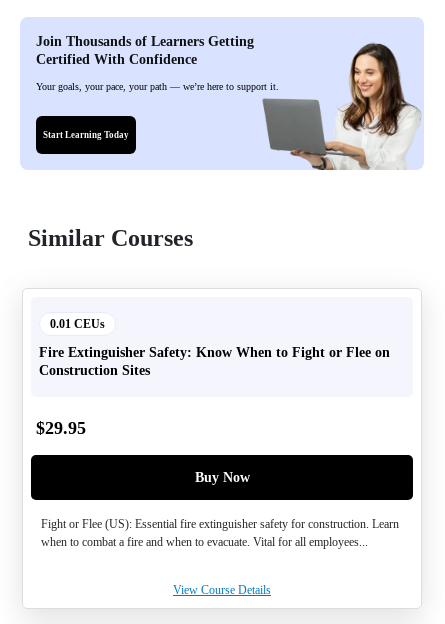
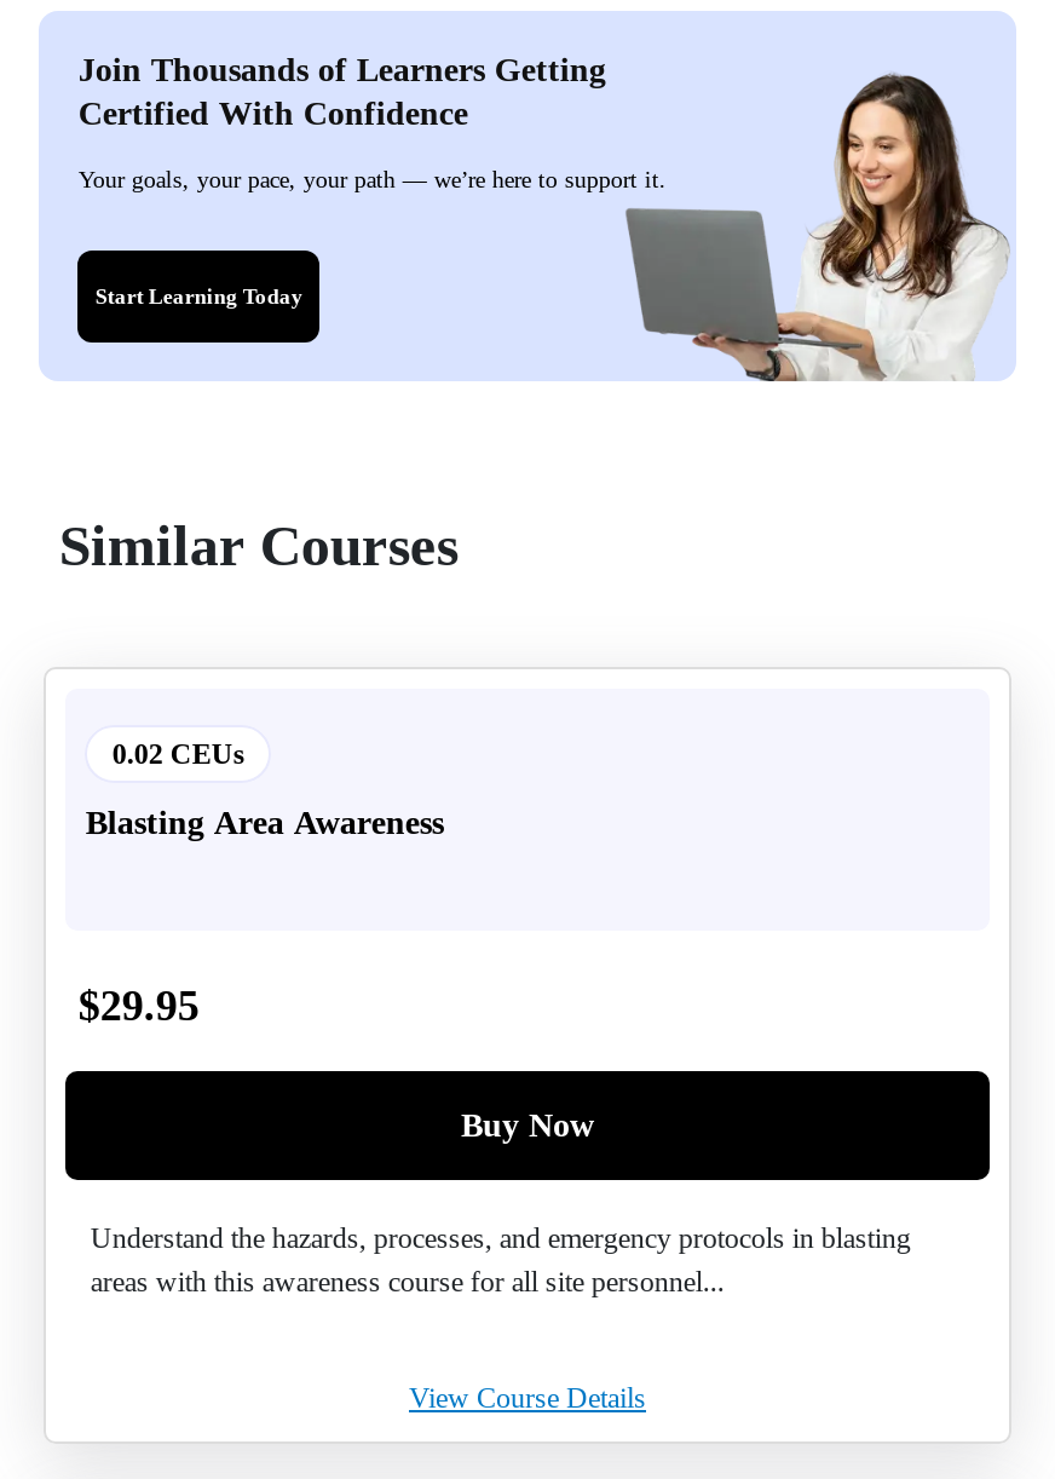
[50,317,105,331] 0.01 CEUs -> [112,737,245,771] 0.02 CEUs
[39,345,390,378] Fire Extinguisher Safety: Know When to Fight or Flee on | Construction Sites -> [86,805,444,841] Blasting Area Awareness
[41,517,399,549] Fight or Flee (US): Essential fire extinguisher safety for construction. Learn | when to combat a fire and when to evacuate. Vital for all employees... -> [90,1221,911,1299] Understand the hazards, processes, and emergency protocols in blasting | areas with this awareness course for all site personnel...

